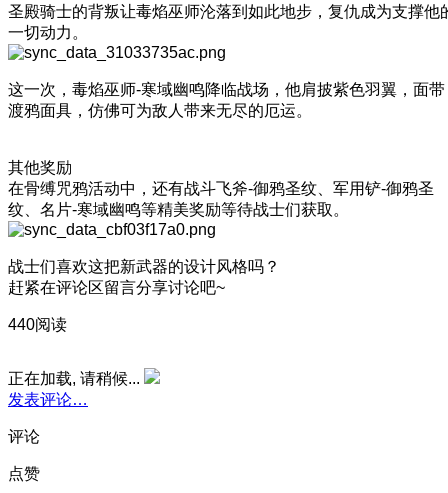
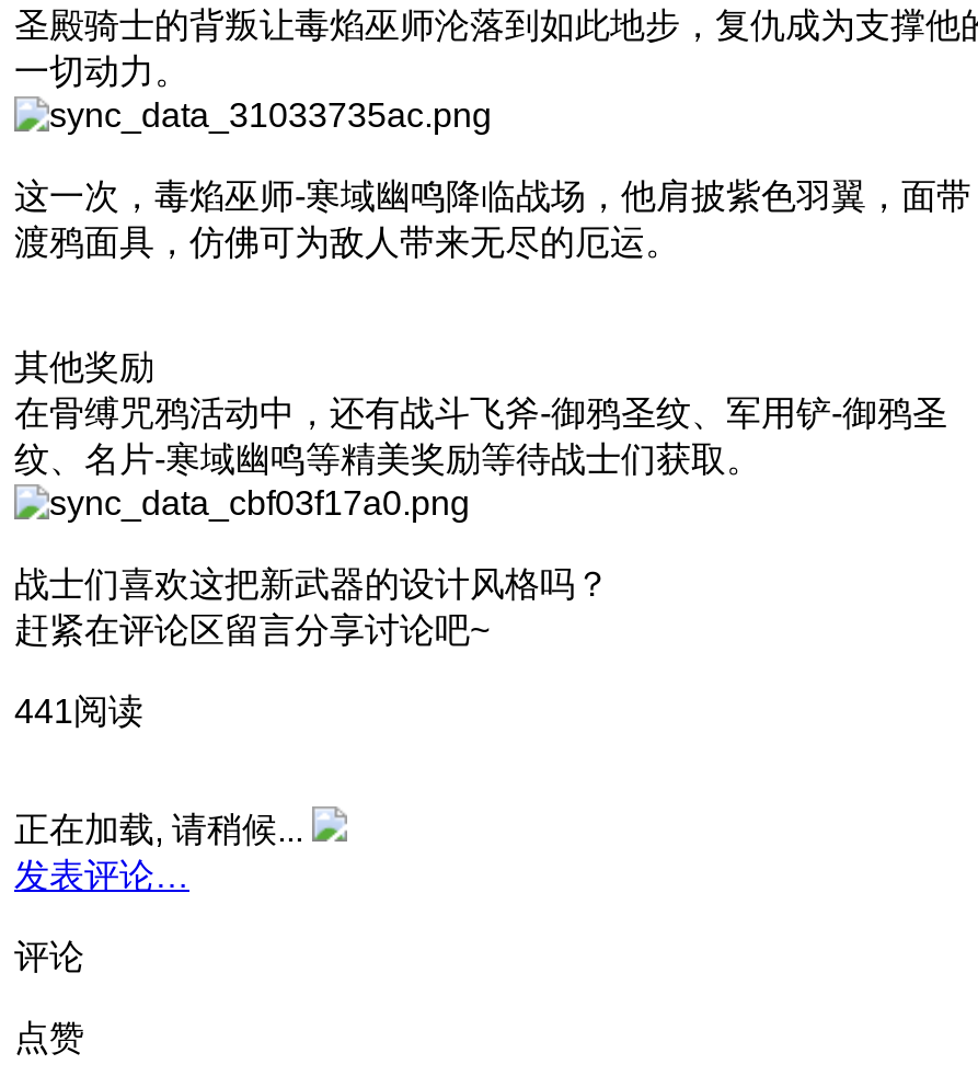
[8,316,67,333] 440阅读 -> [14,692,143,730] 441阅读

